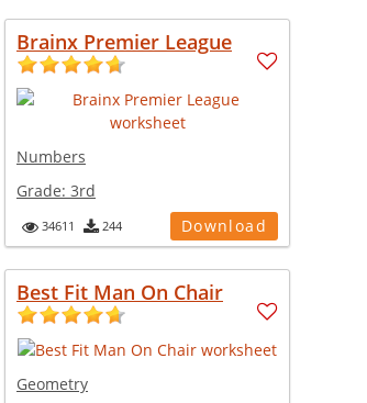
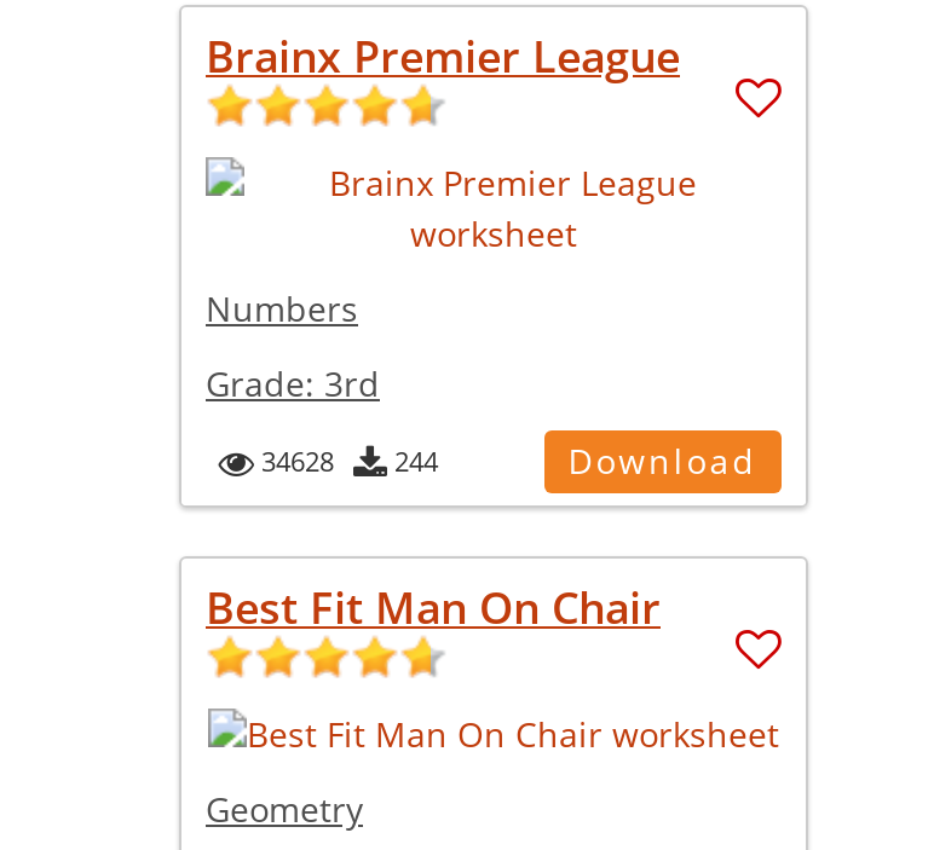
[42,217,122,233] 34611 244 -> [261,442,438,478] 34628 244

